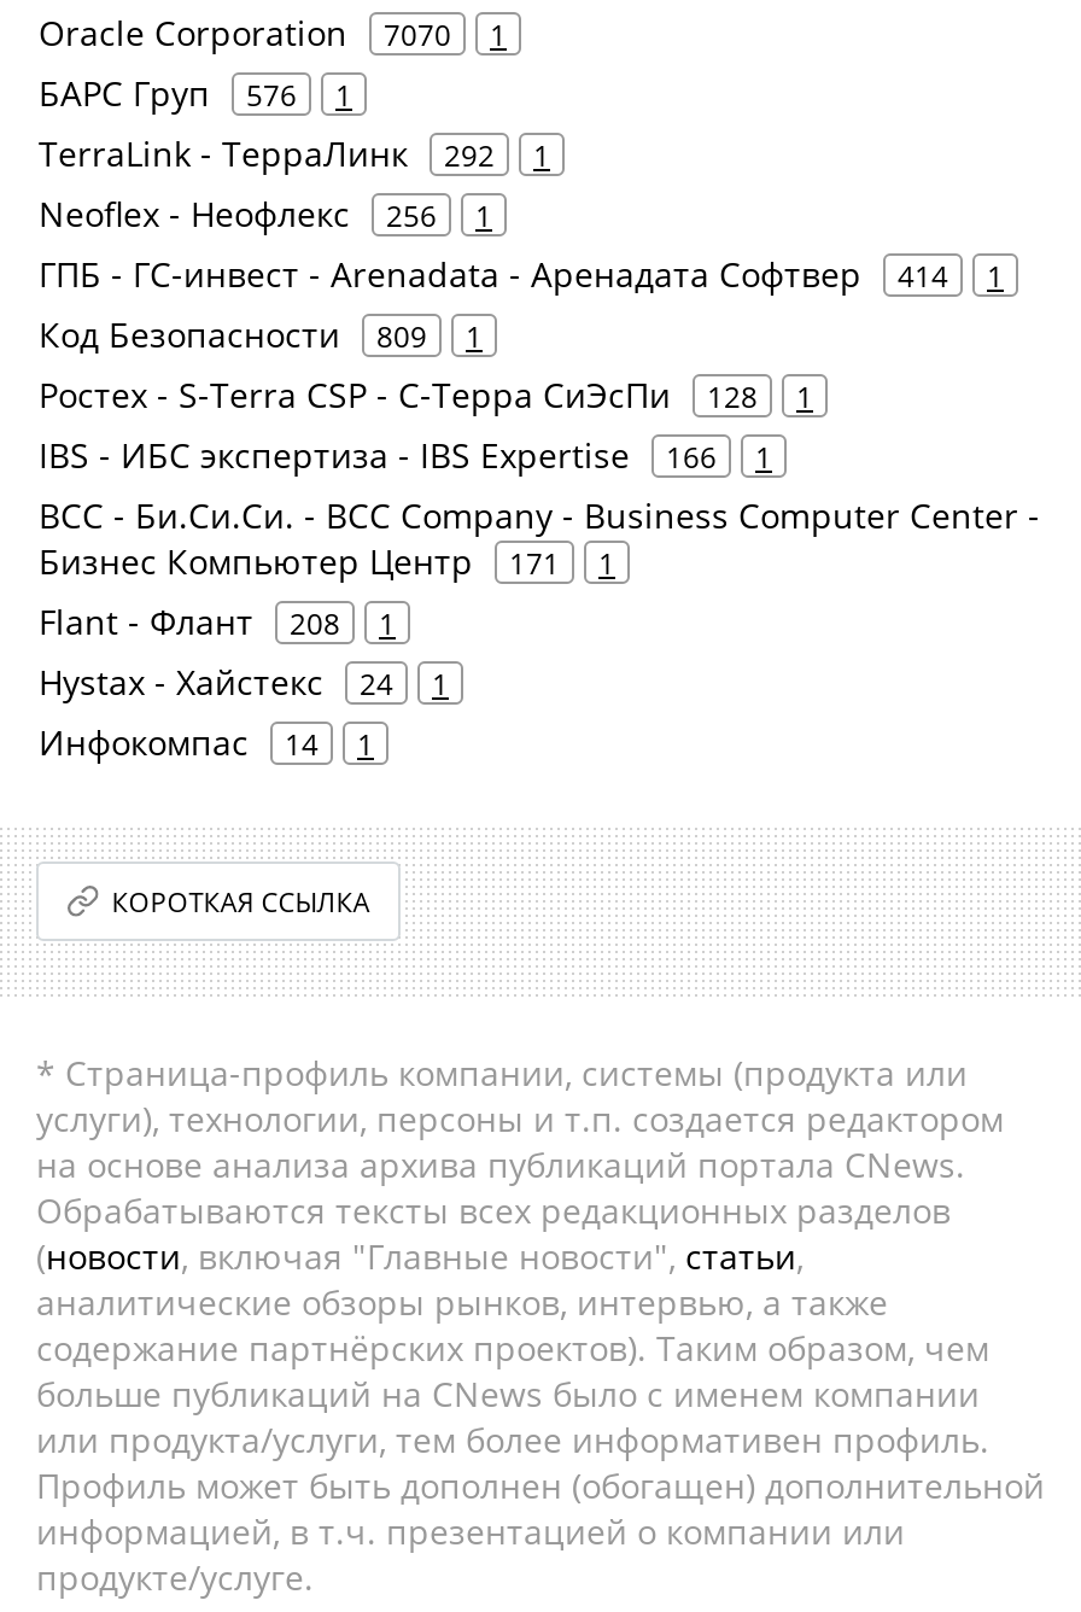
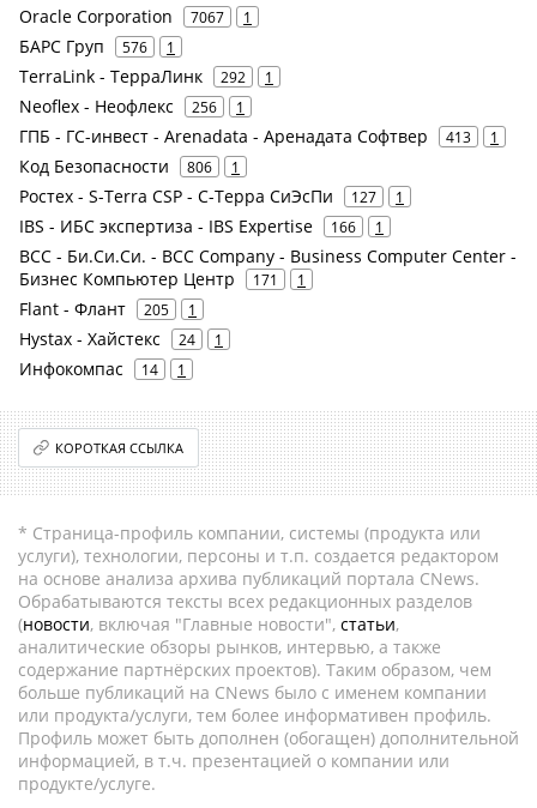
[39,10,507,56] Oracle Corporation 7070 1 -> [19,5,252,28] Oracle Corporation 7067 1
[39,251,1004,297] ГПБ - ГС-инвест - Arenadata - Аренадата Софтвер 414 1 -> [19,125,499,147] ГПБ - ГС-инвест - Arenadata - Аренадата Софтвер 413 1
[39,311,483,357] Код Безопасности 809 1 -> [19,155,240,177] Код Безопасности 806 1
[39,372,813,417] Ростех - S-Terra CSP - С-Терра СиЭсПи 128 1 -> [19,185,404,207] Ростех - S-Terra CSP - С-Терра СиЭсПи 127 1
[39,598,396,644] Flant - Флант 208 1 -> [19,297,197,320] Flant - Флант 205 1

